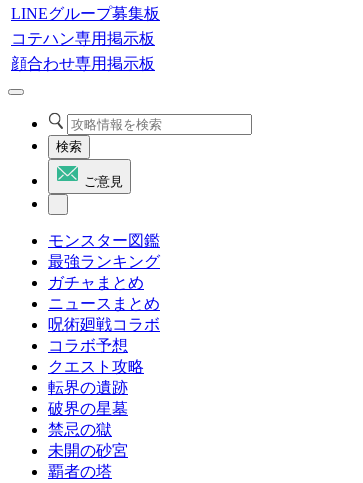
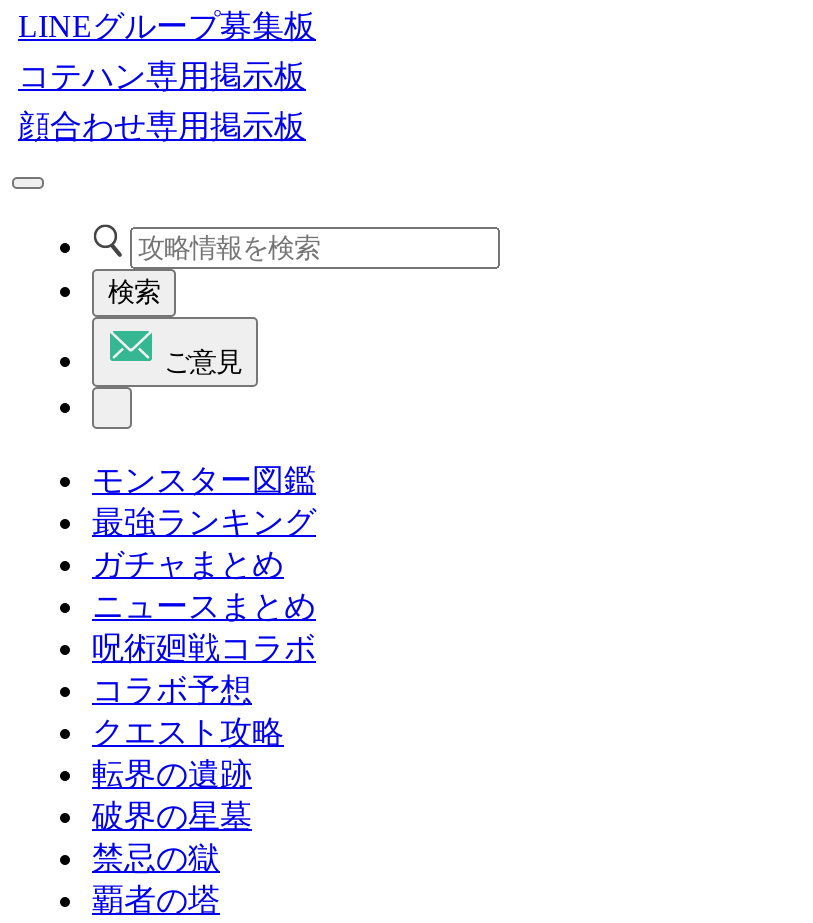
[48,442,128,459] 未開の砂宮 -> none

